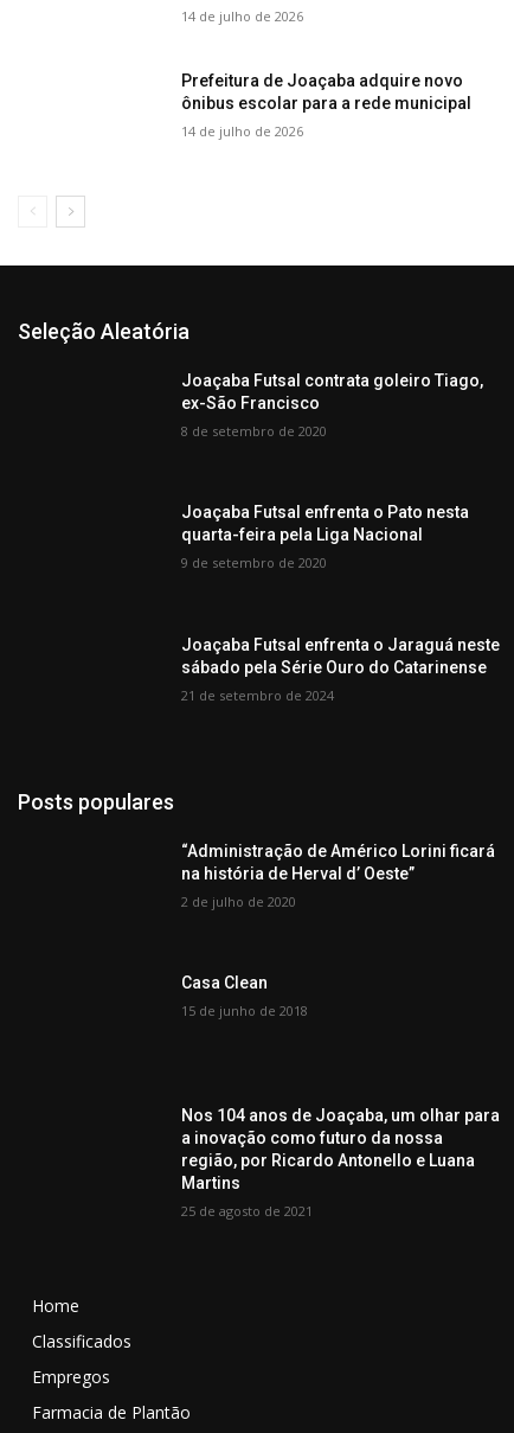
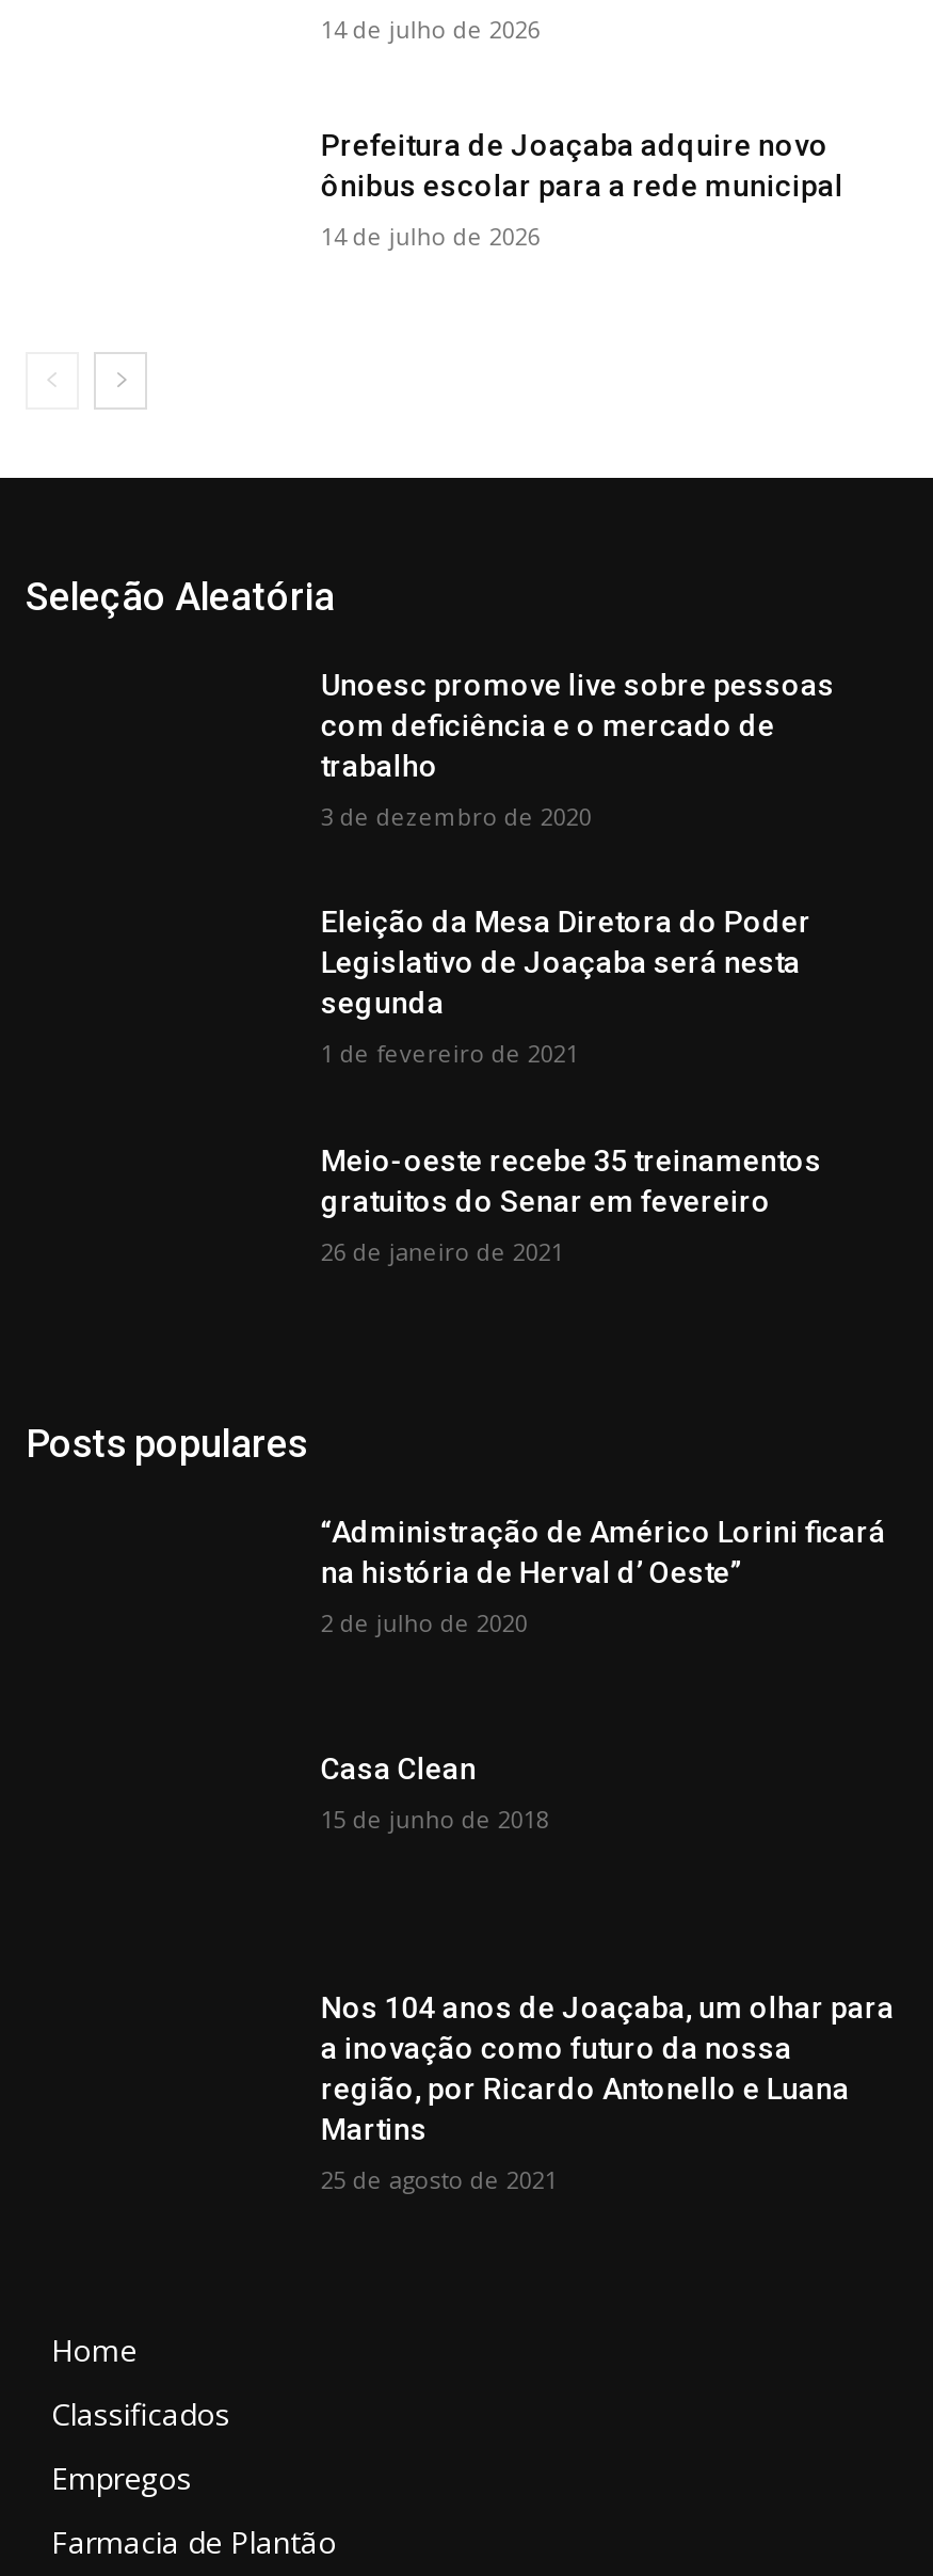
[182,371,484,412] Joaçaba Futsal contrata goleiro Tiago, | ex-São Francisco -> [321,667,835,782] Unoesc promove live sobre pessoas | com deficiência e o mercado de | trabalho
[182,421,327,439] 8 de setembro de 2020 -> [321,799,592,831] 3 de dezembro de 2020
[182,503,469,544] Joaçaba Futsal enfrenta o Pato nesta | quarta-feira pela Liga Nacional -> [321,905,811,1020] Eleição da Mesa Diretora do Poder | Legislativo de Joaçaba será nesta | segunda
[182,554,327,572] 9 de setembro de 2020 -> [321,1037,579,1069] 1 de fevereiro de 2021
[182,635,500,677] Joaçaba Futsal enfrenta o Jaraguá neste | sábado pela Série Ouro do Catarinense -> [321,1143,822,1218] Meio-oeste recebe 35 treinamentos | gratuitos do Senar em fevereiro
[182,686,334,704] 21 de setembro de 2024 -> [321,1235,564,1267] 26 de janeiro de 2021

